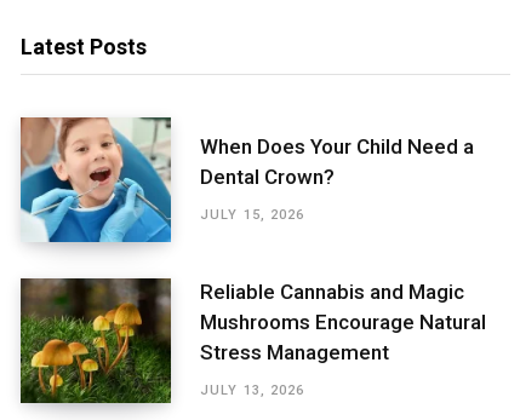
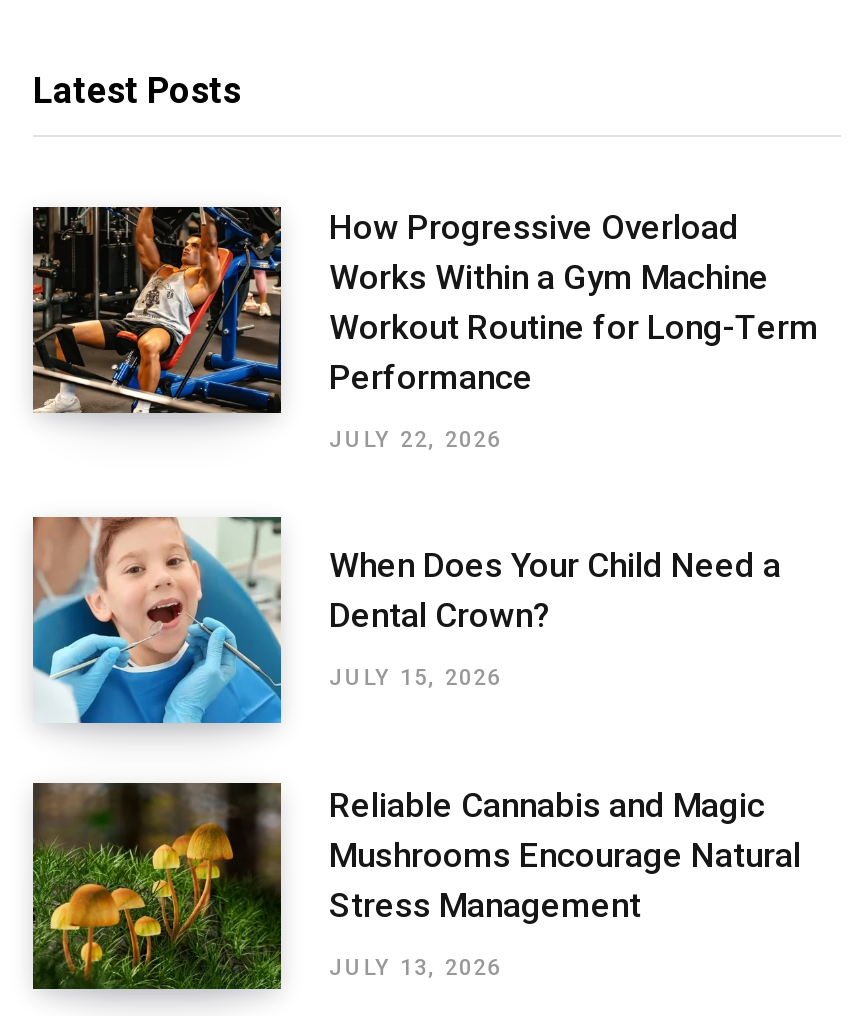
none -> [31,205,819,452] [image] | How Progressive Overload | Works Within a Gym Machine | Workout Routine for Long-Term | Performance | JULY 22, 2026

